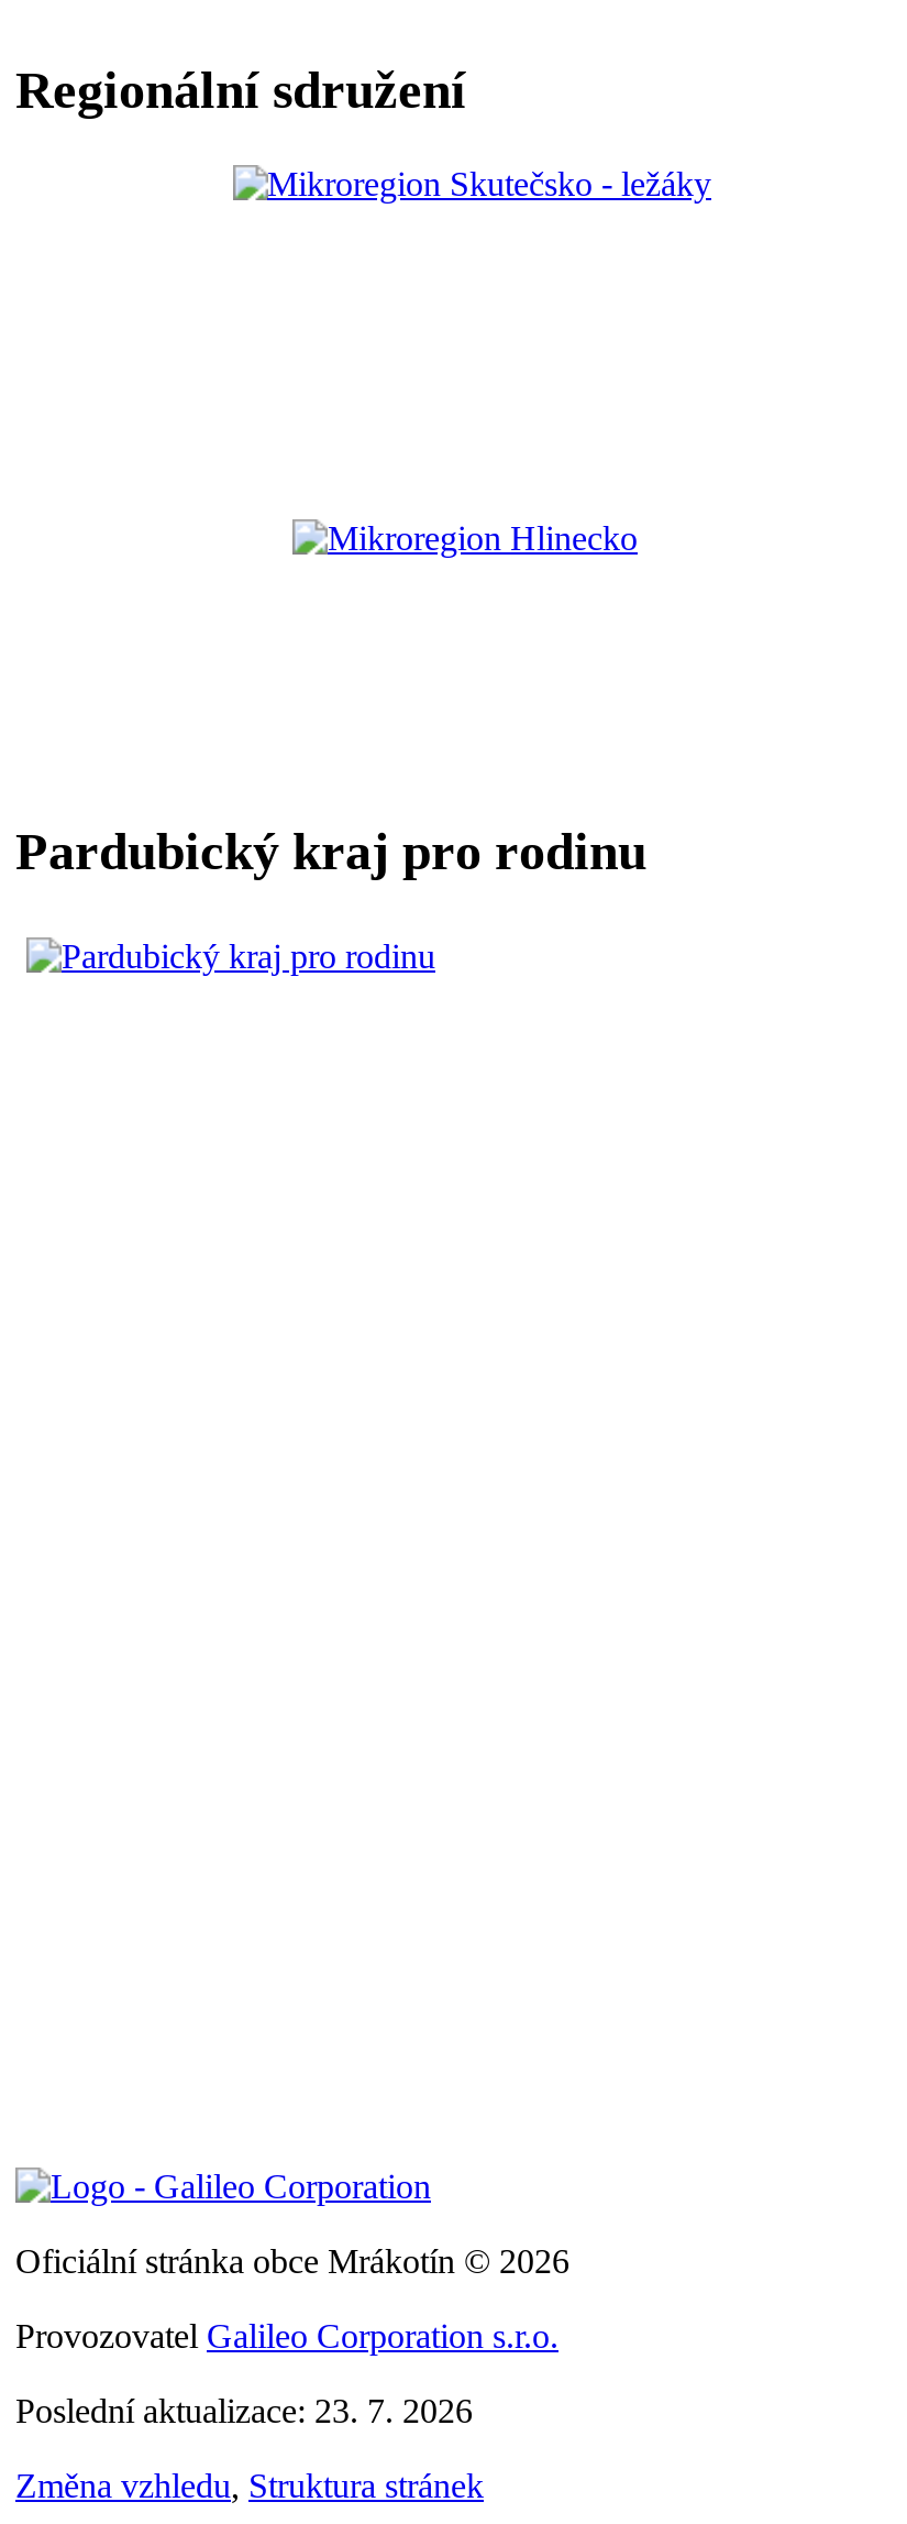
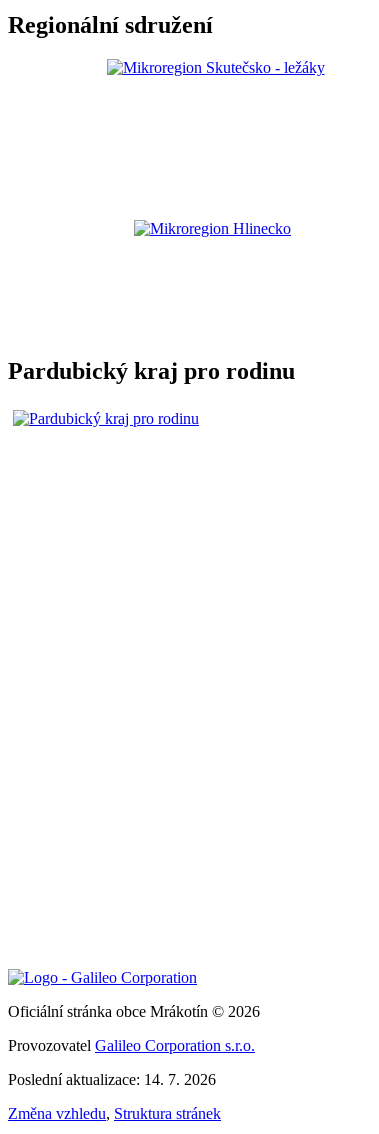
[15,2392,473,2430] Poslední aktualizace: 23. 7. 2026 -> [8,1071,216,1088] Poslední aktualizace: 14. 7. 2026

